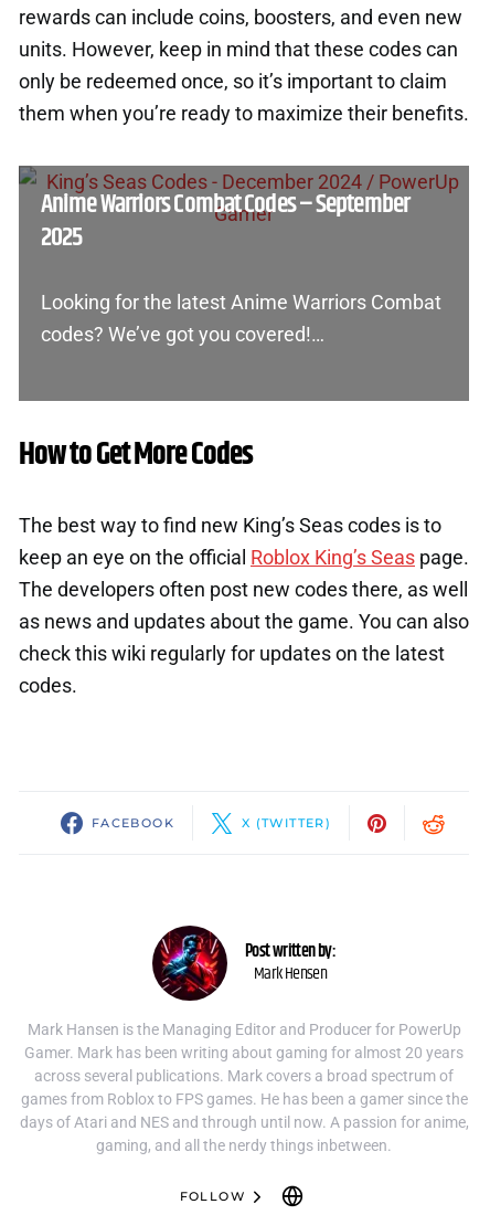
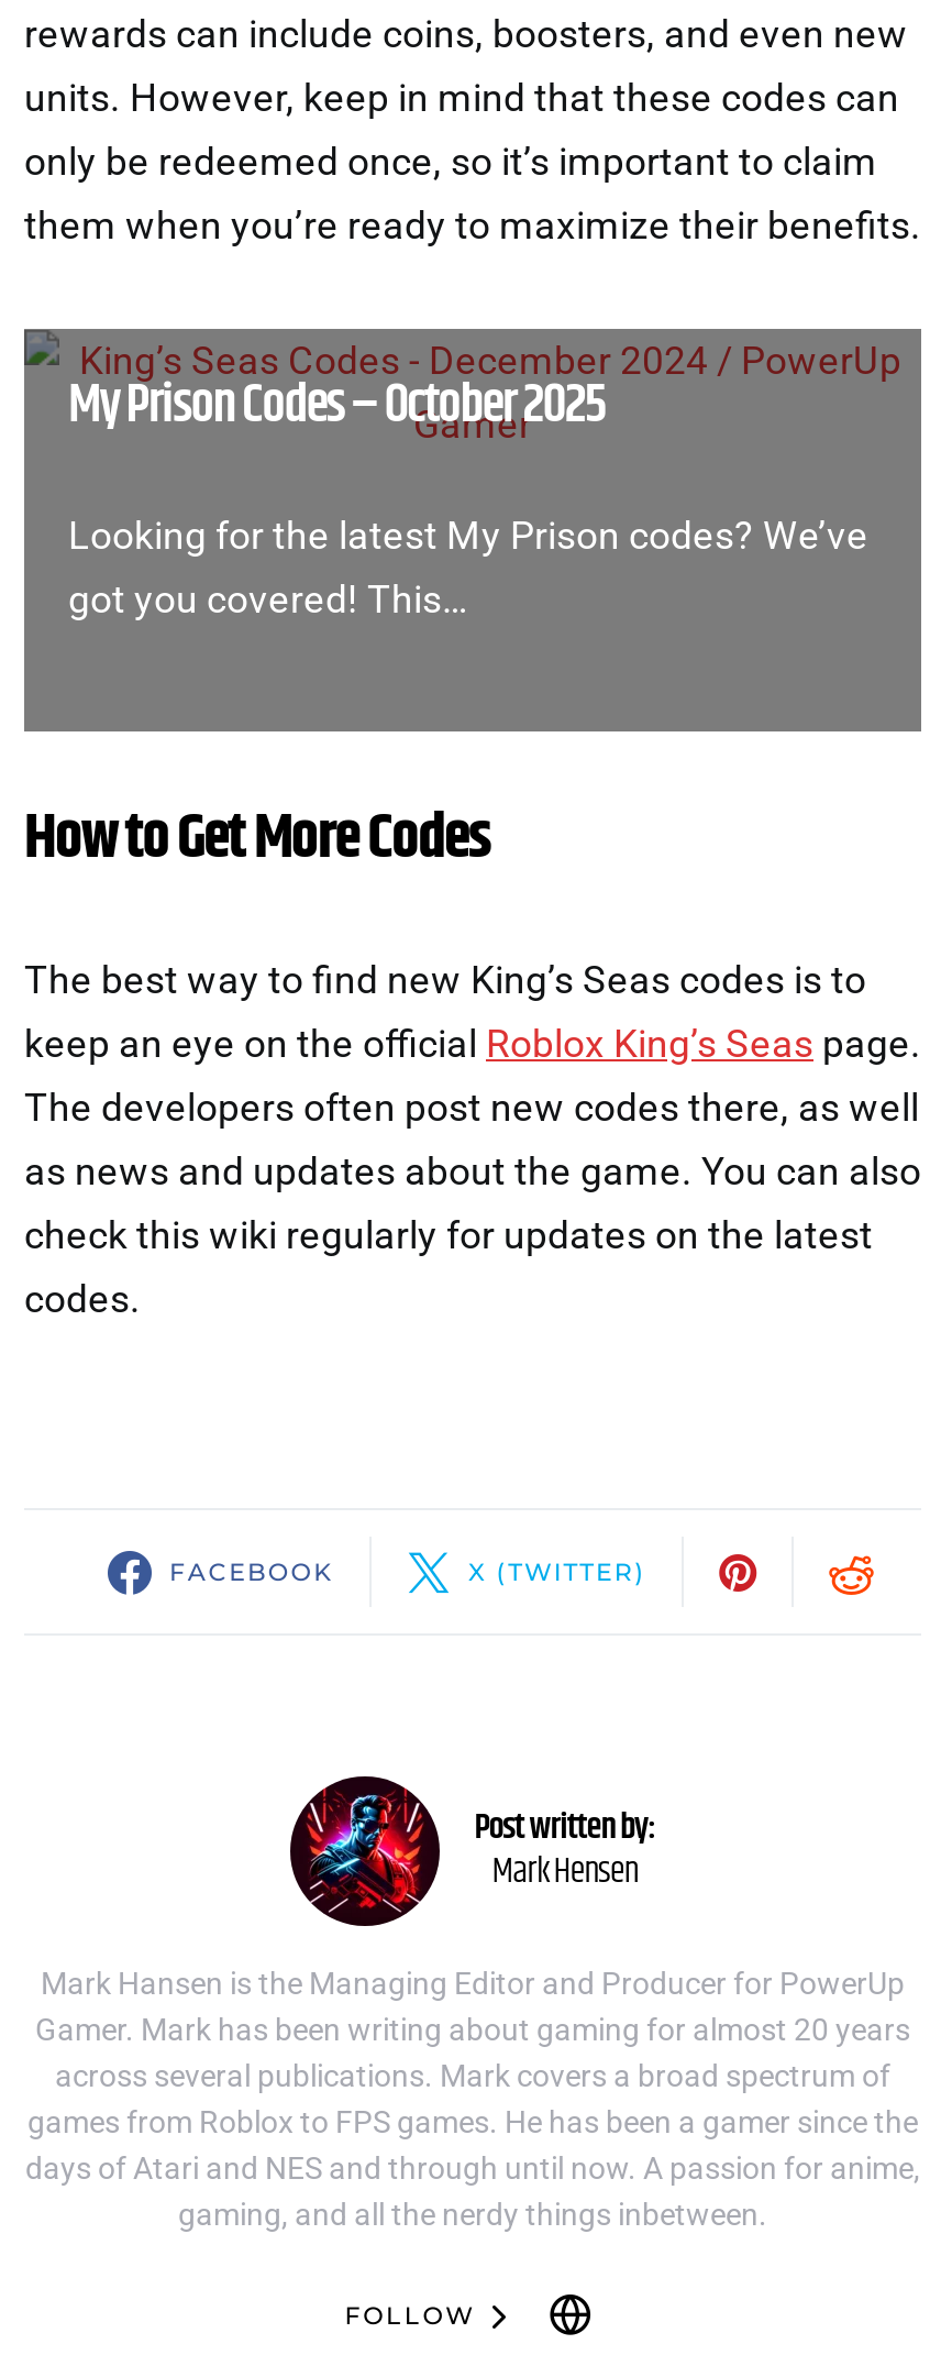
[41,184,409,257] Anime Warriors Combat Codes – September | 2025 -> [68,366,605,445] My Prison Codes – October 2025
[41,292,441,346] Looking for the latest Anime Warriors Combat | codes? We’ve got you covered!… -> [68,514,868,621] Looking for the latest My Prison codes? We’ve | got you covered! This…

